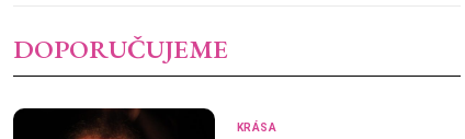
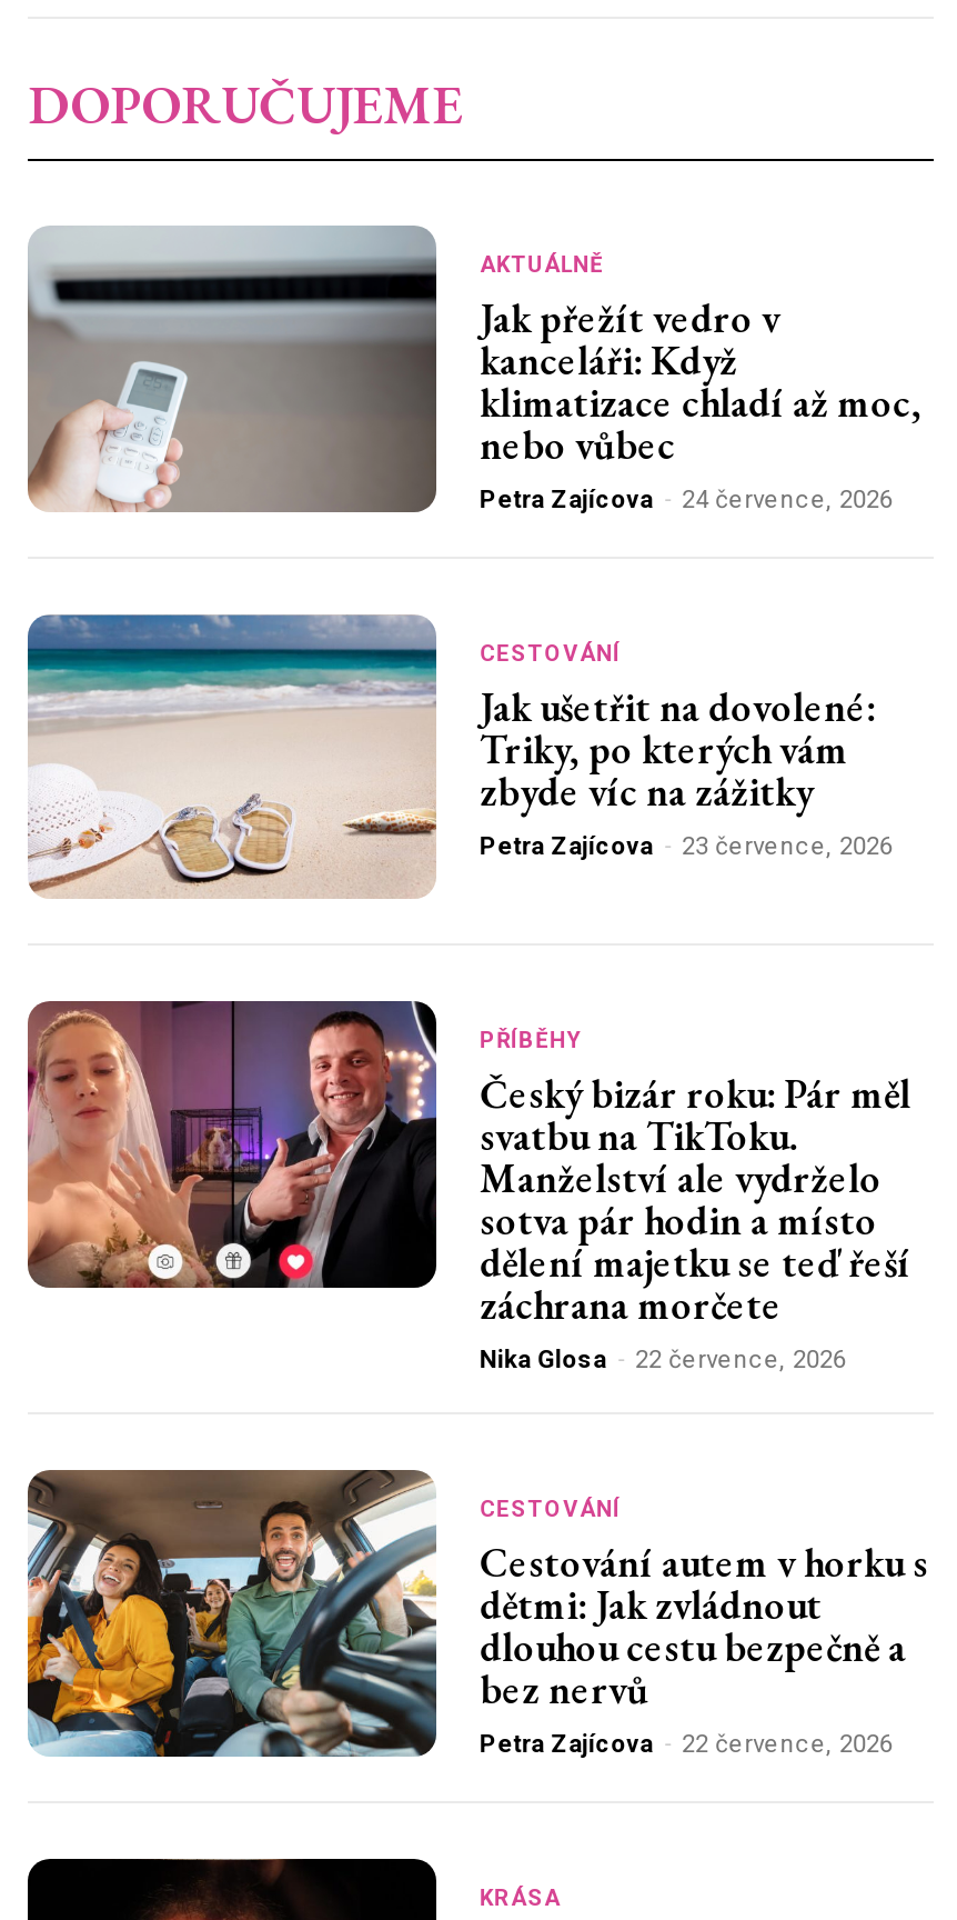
none -> [26,226,922,515] [image] | AKTUÁLNĚ | Jak přežít vedro v | kanceláři: Když | klimatizace chladí až moc, | nebo vůbec | Petra Zajícova - 24 července, 2026
none -> [26,612,893,899] [image] | CESTOVÁNÍ | Jak ušetřit na dovolené: | Triky, po kterých vám | zbyde víc na zážitky | Petra Zajícova - 23 července, 2026
none -> [26,999,911,1375] [image] | PŘÍBĚHY | Český bizár roku: Pár měl | svatbu na TikToku. | Manželství ale vydrželo | sotva pár hodin a místo | dělení majetku se teď řeší | záchrana morčete | Nika Glosa - 22 července, 2026
none -> [26,1466,928,1760] [image] | CESTOVÁNÍ | Cestování autem v horku s | dětmi: Jak zvládnout | dlouhou cestu bezpečně a | bez nervů | Petra Zajícova - 22 července, 2026

